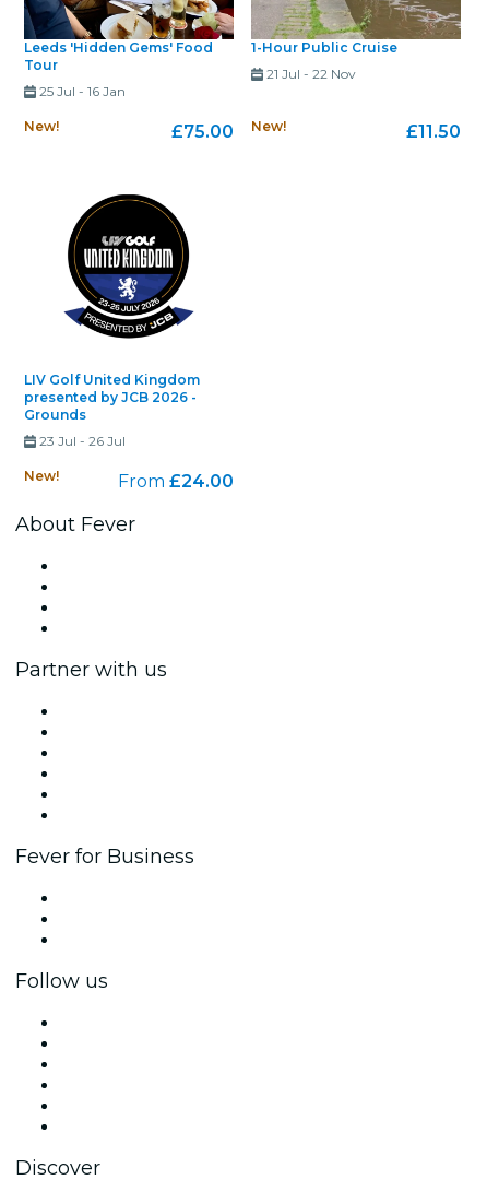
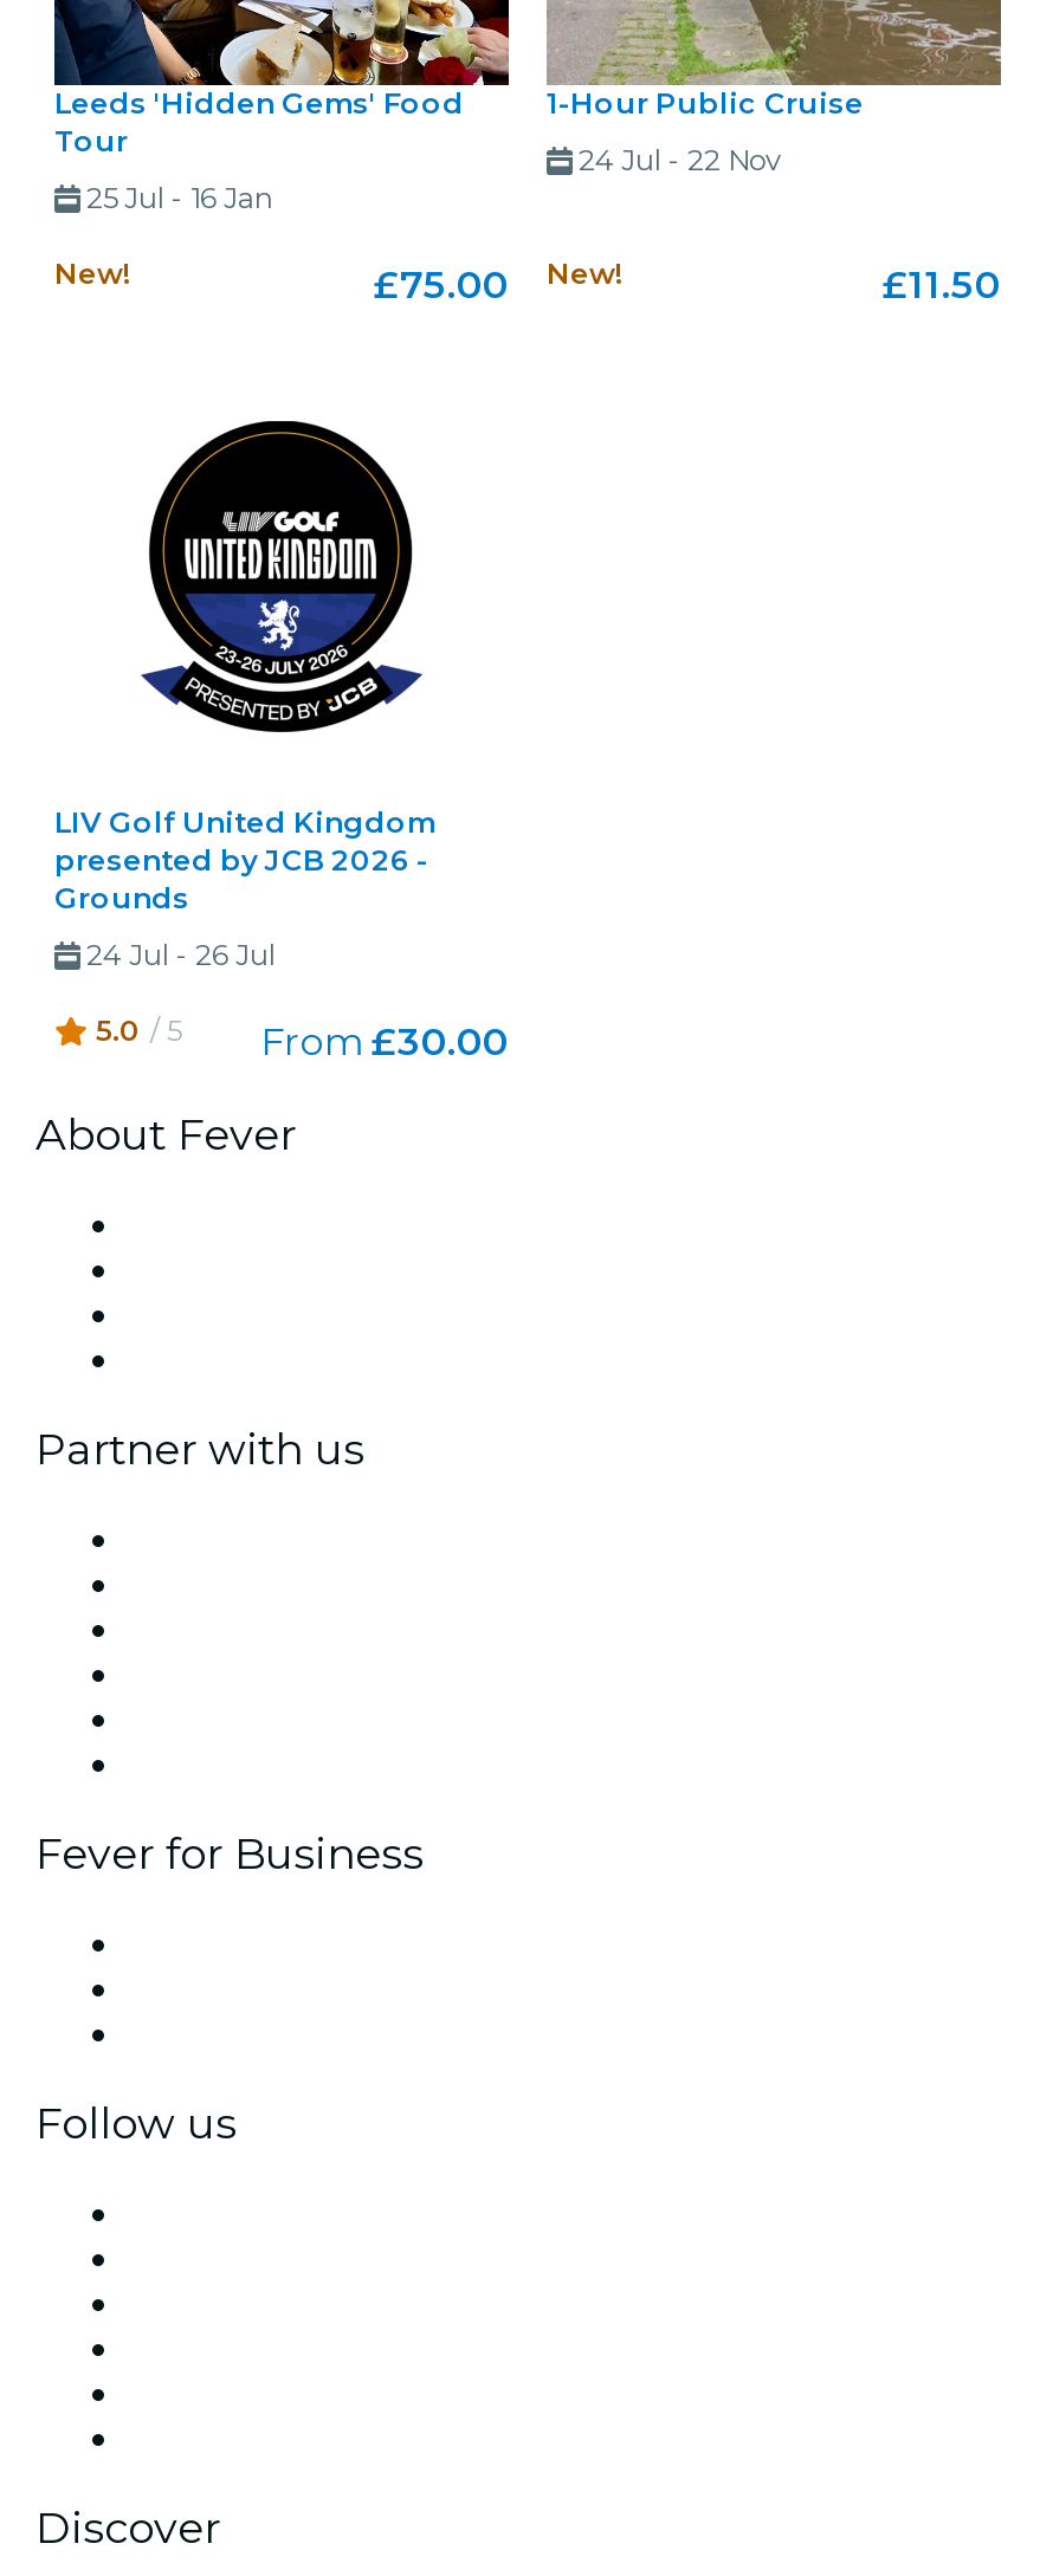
[266,66,355,82] 21 Jul - 22 Nov -> [579,142,782,177] 24 Jul - 22 Nov
[39,433,125,449] 23 Jul - 26 Jul -> [86,937,276,972] 24 Jul - 26 Jul
[24,468,234,492] New! | From £24.00 -> [96,1012,509,1064] 5.0 / 5 | From £30.00

